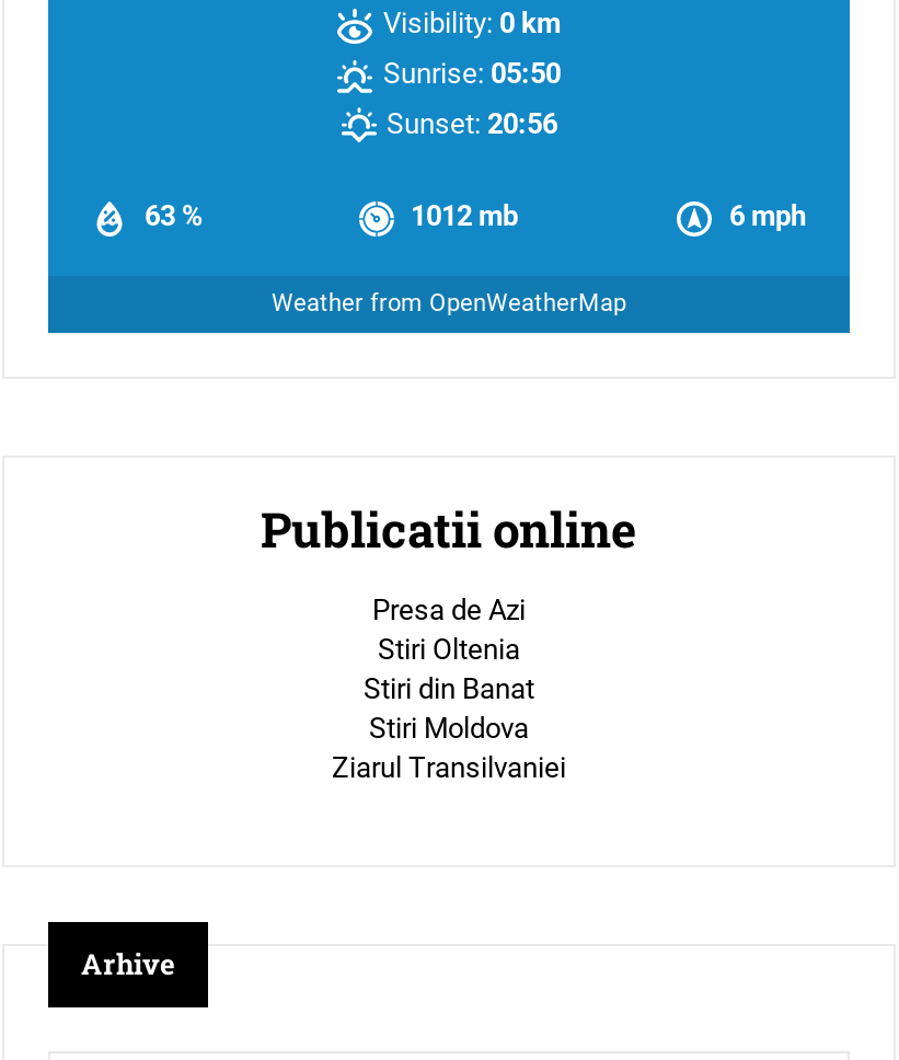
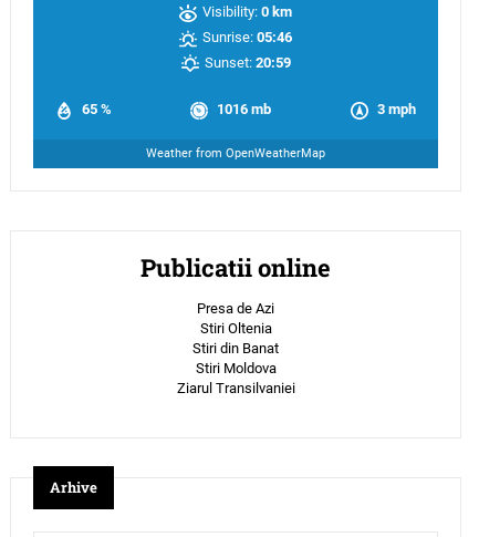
[383,57,561,90] Sunrise: 05:50 -> [202,29,292,45] Sunrise: 05:46
[387,106,557,139] Sunset: 20:56 -> [204,54,290,70] Sunset: 20:59
[145,200,806,232] 63 % | 1012 mb | 6 mph -> [82,101,416,117] 65 % | 1016 mb | 3 mph

